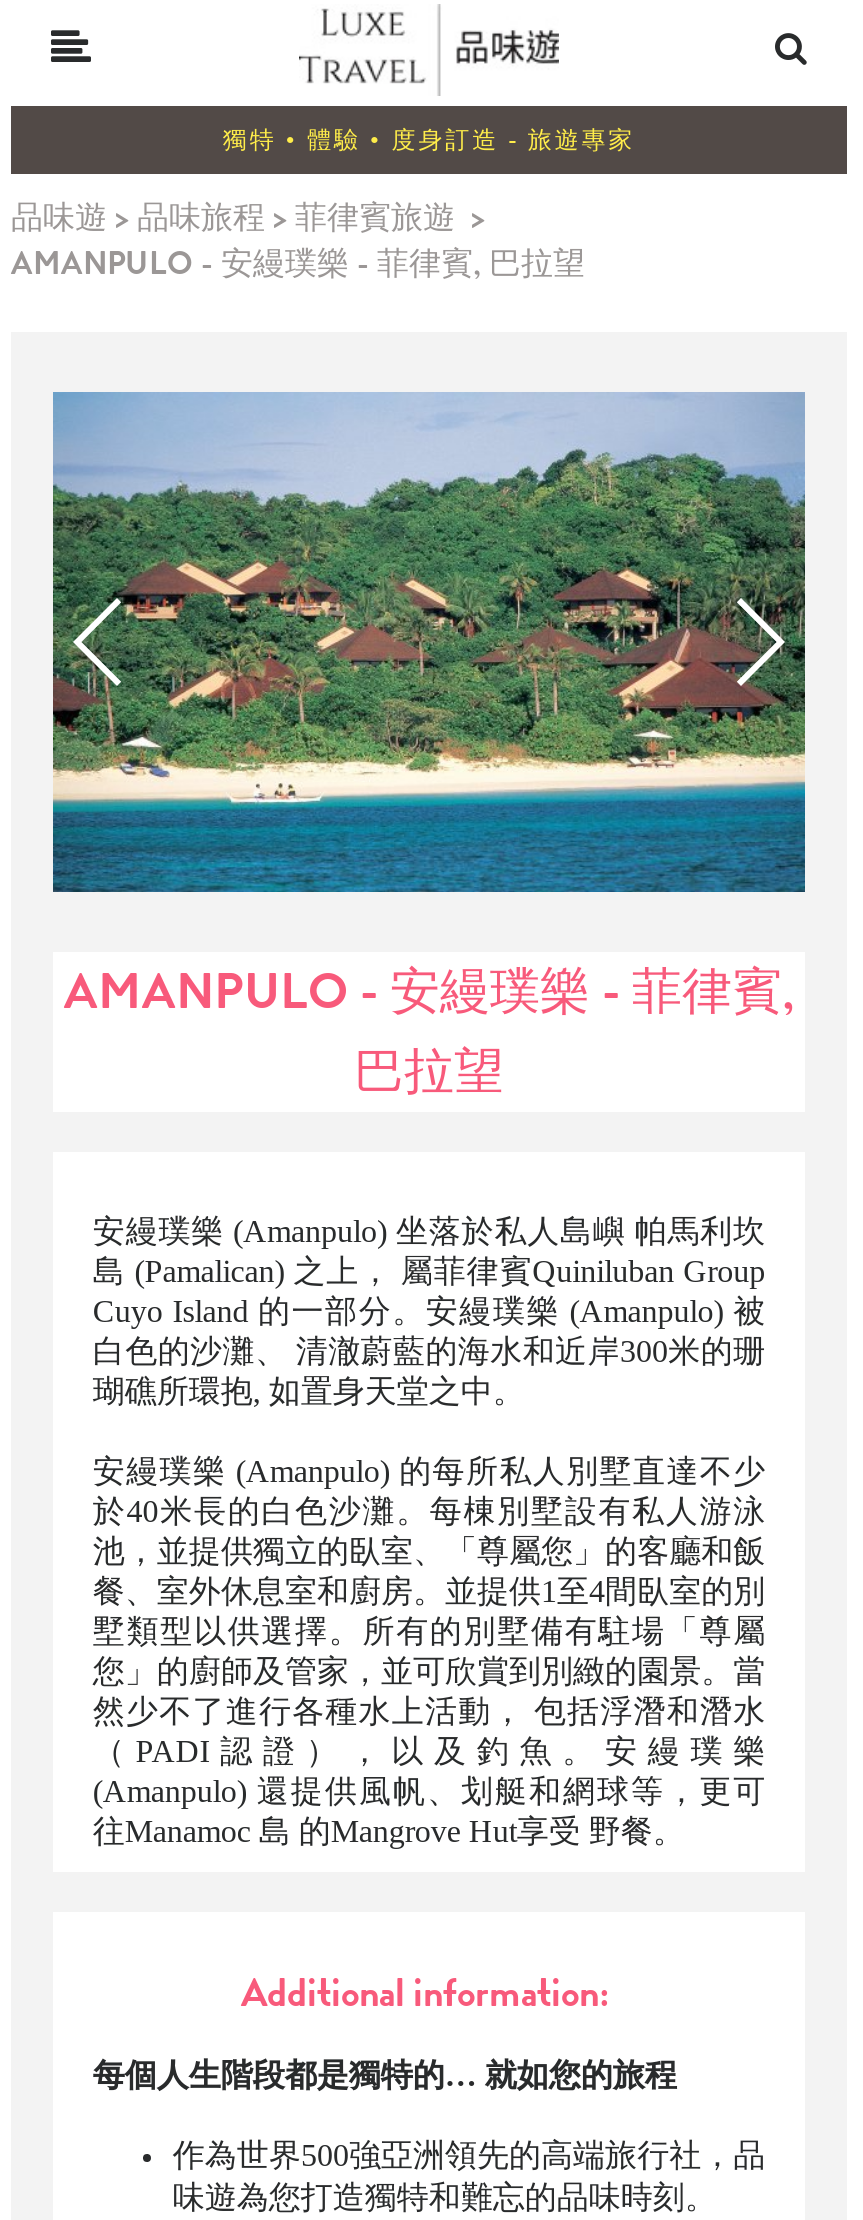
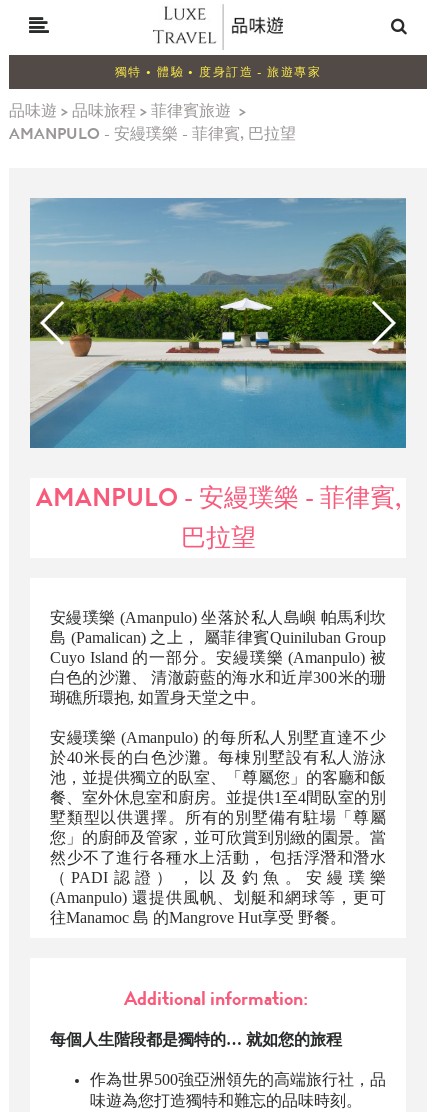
[51,394,807,892] [image] -> [30,198,407,448] [image]

